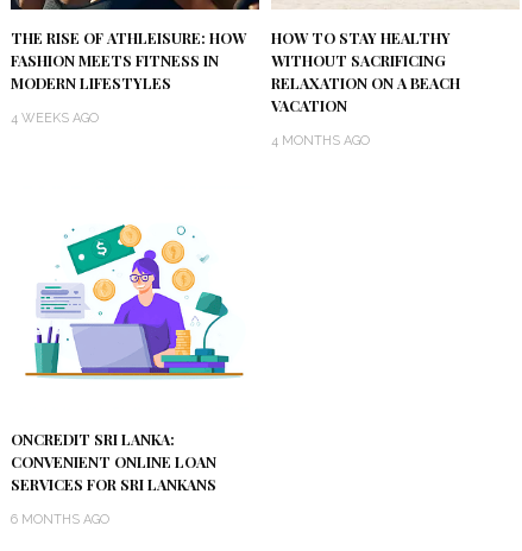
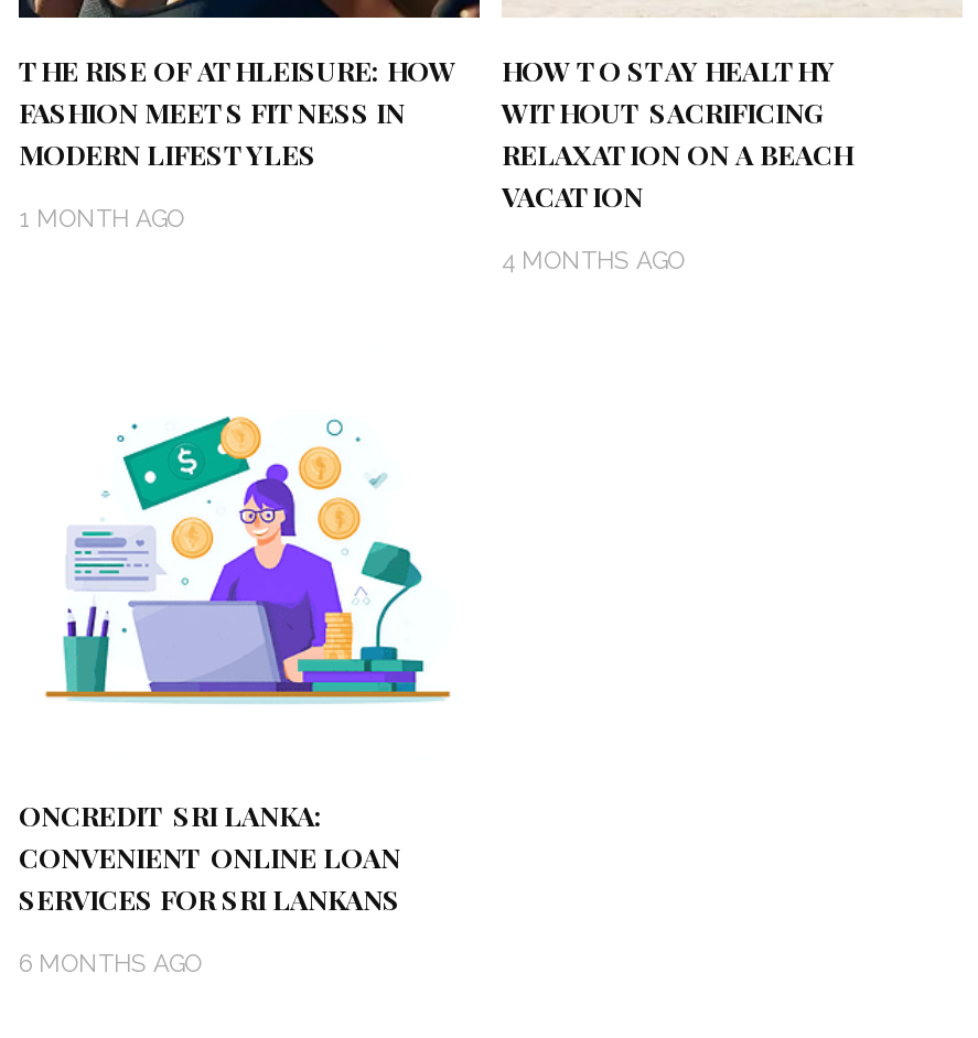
[11,111,99,126] 4 WEEKS AGO -> [19,206,184,234] 1 MONTH AGO

